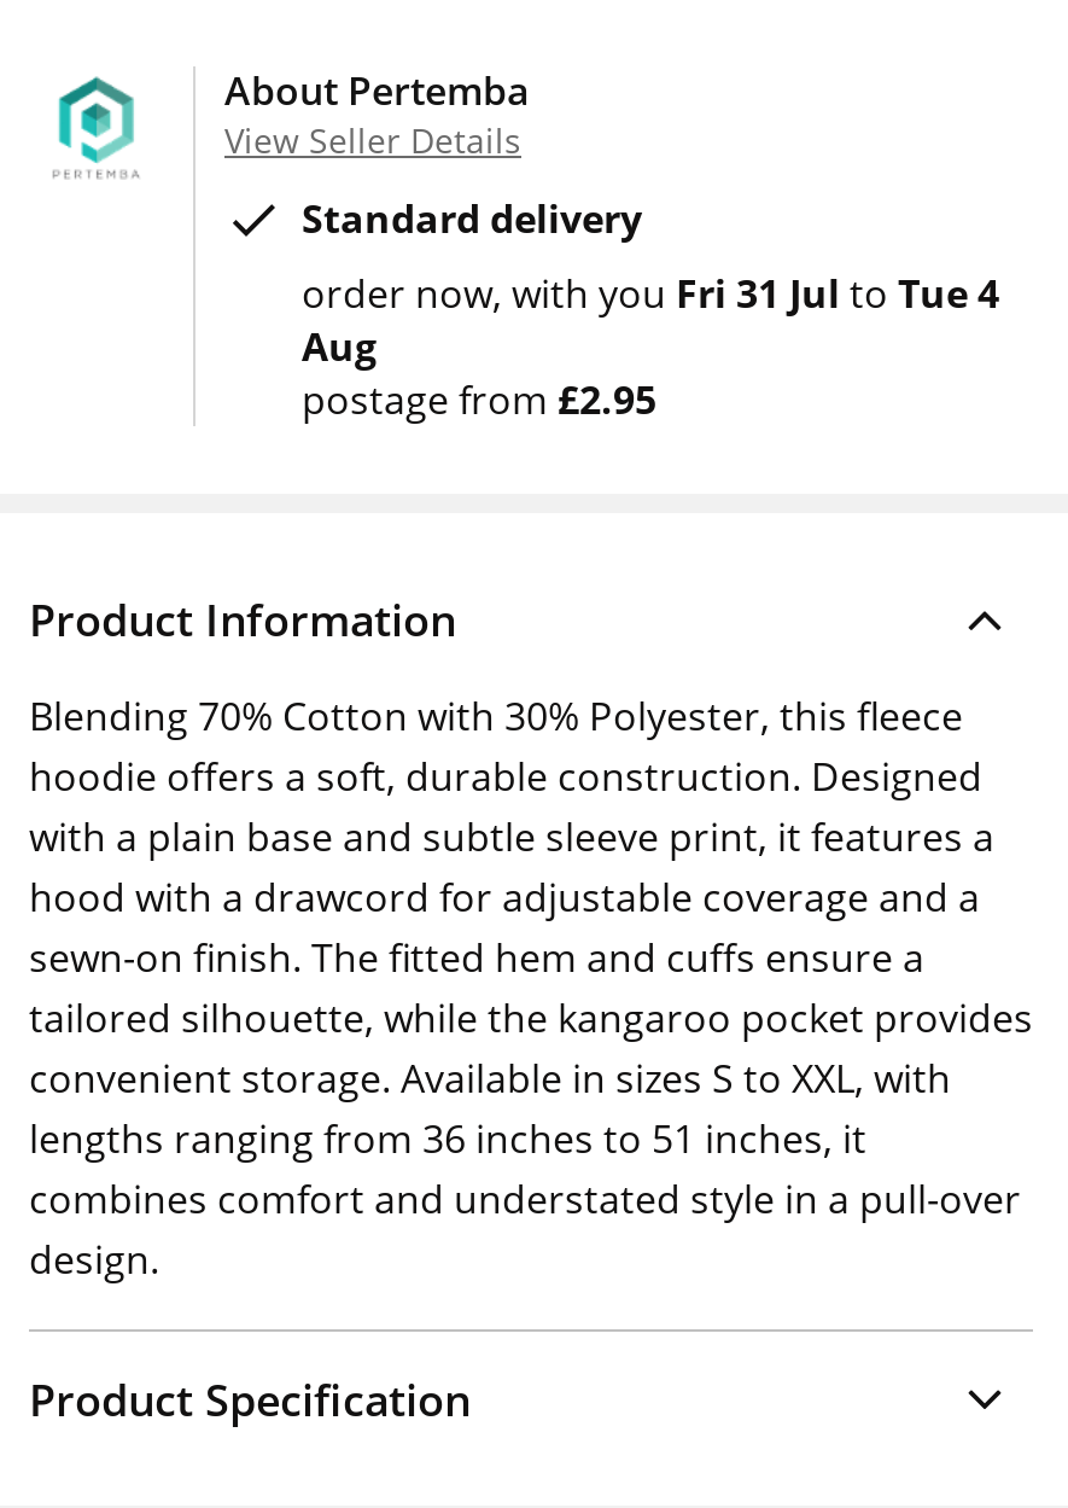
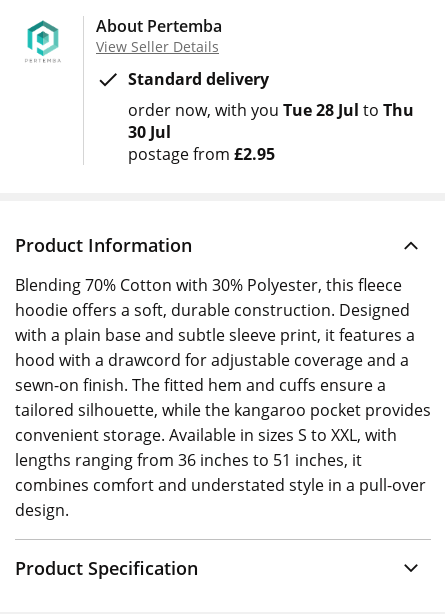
[302,267,999,373] order now with you Fri 31 Jul to Tue 4 | Aug -> [128,99,414,143] order now with you Tue 28 Jul to Thu | 30 Jul

